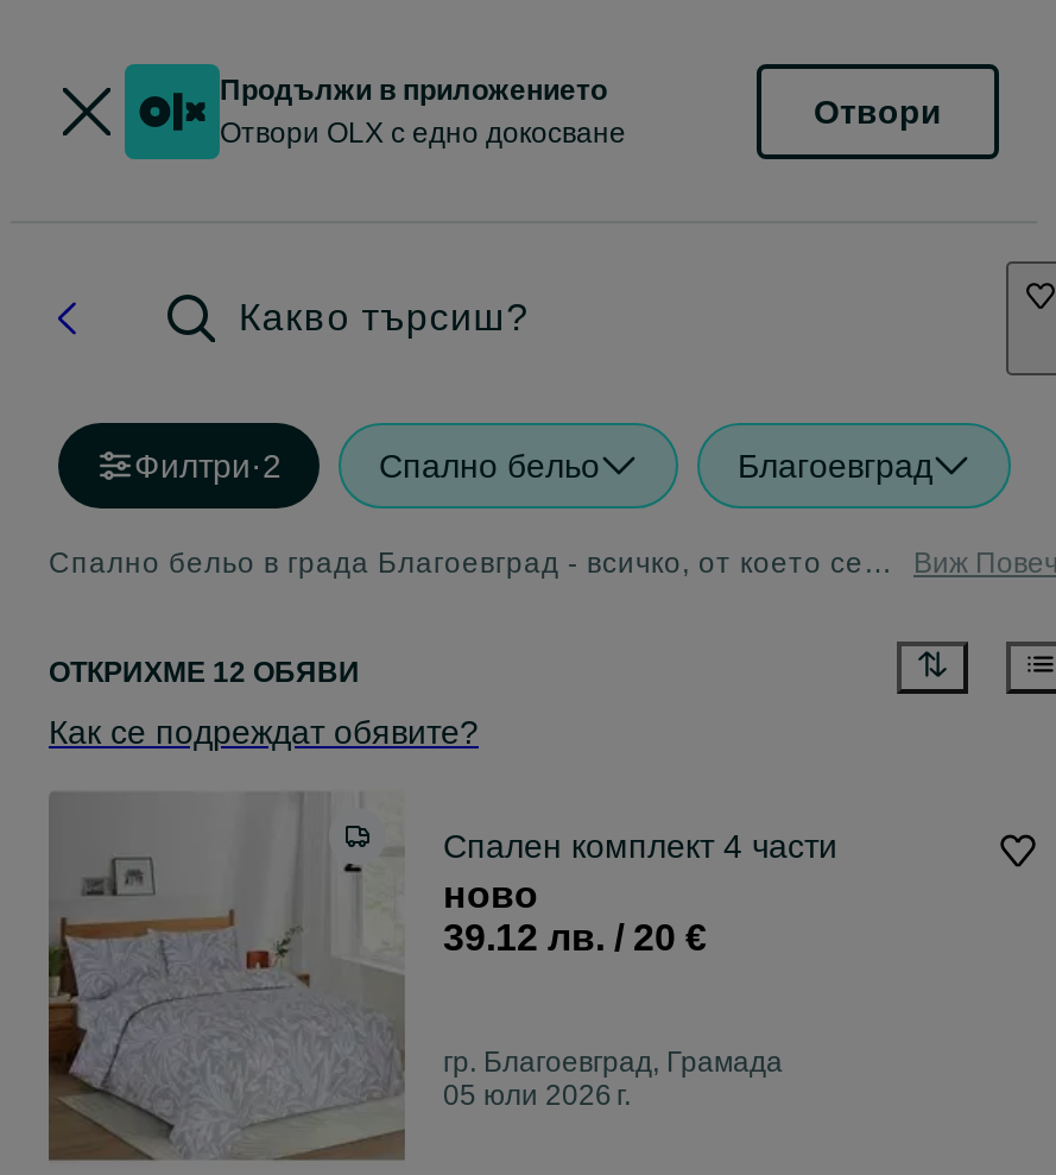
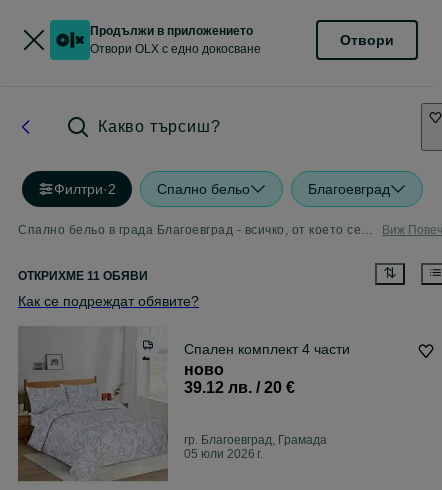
[49,657,360,690] ОТКРИХМЕ 12 ОБЯВИ -> [18,269,148,283] ОТКРИХМЕ 11 ОБЯВИ

